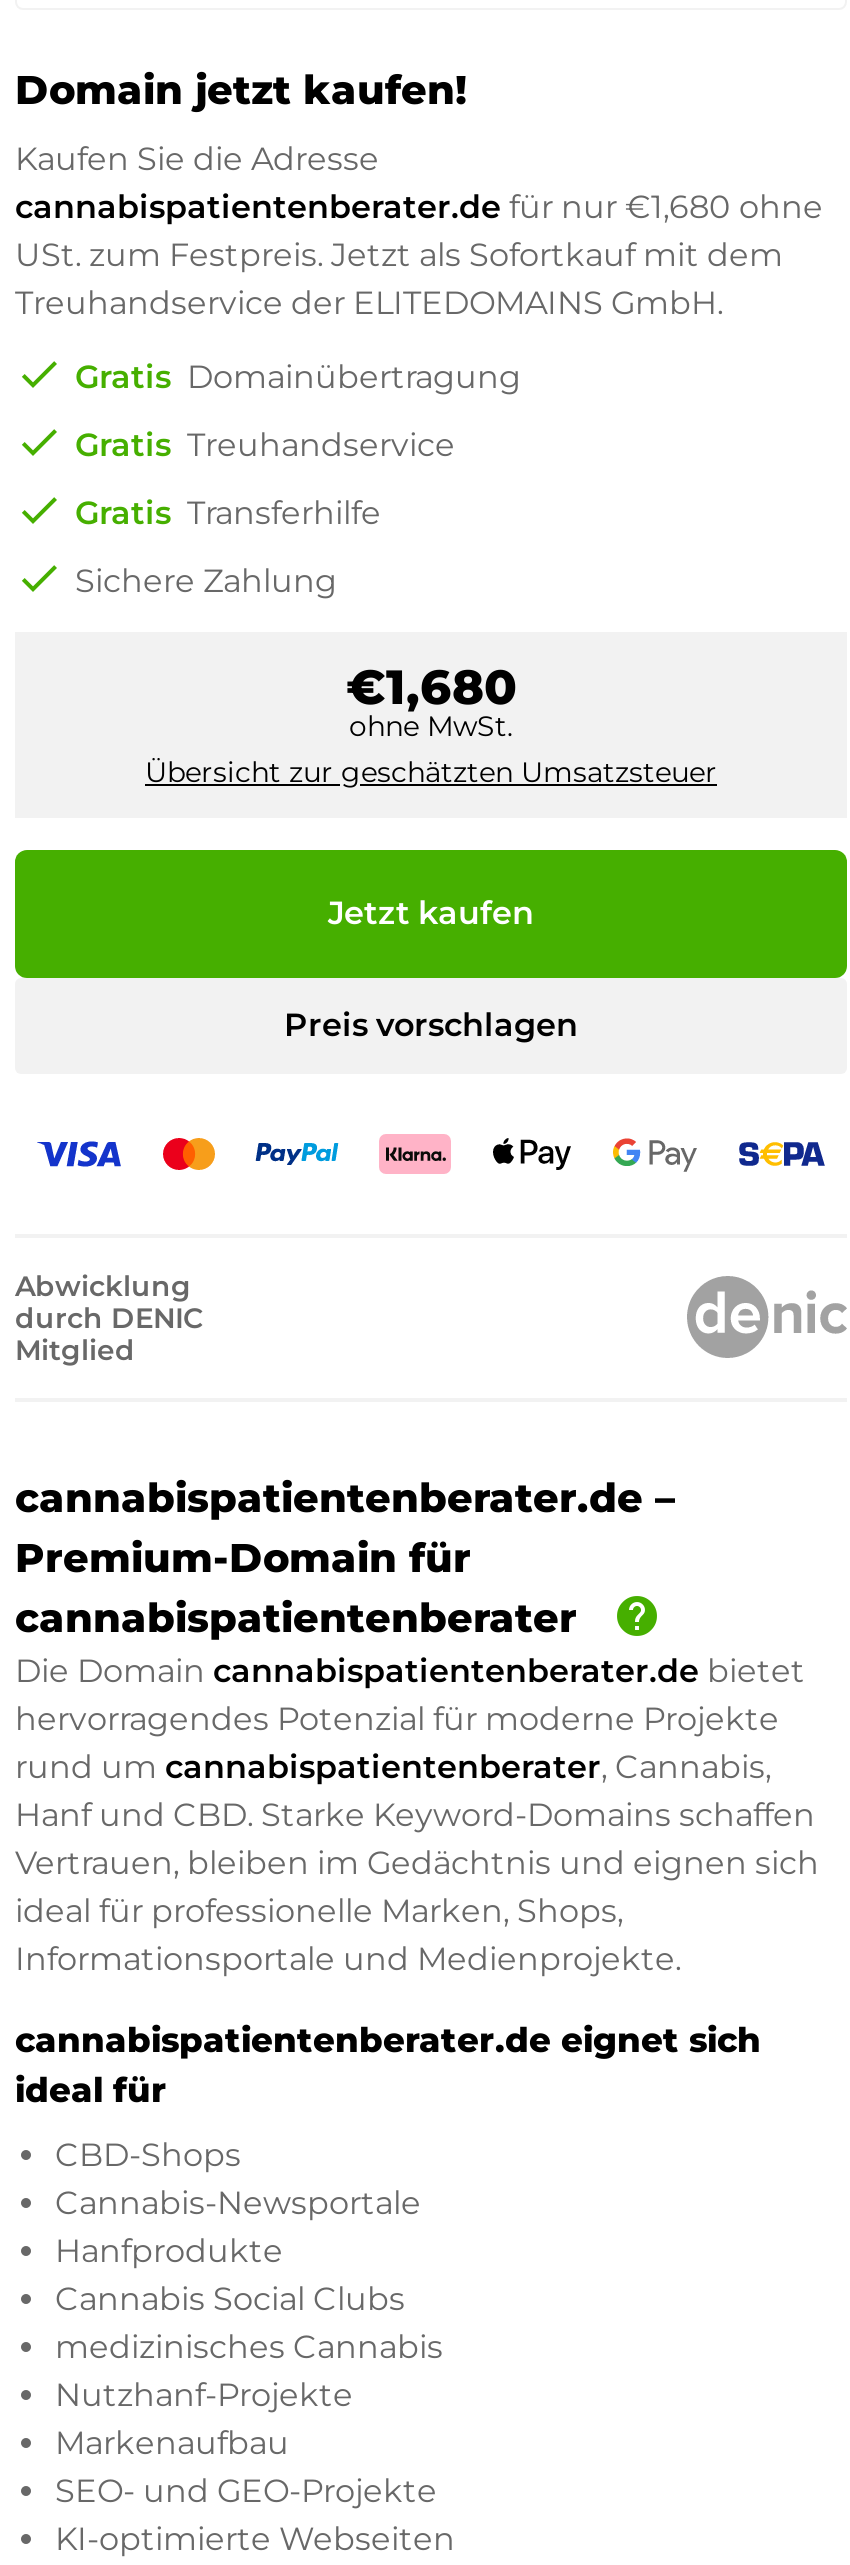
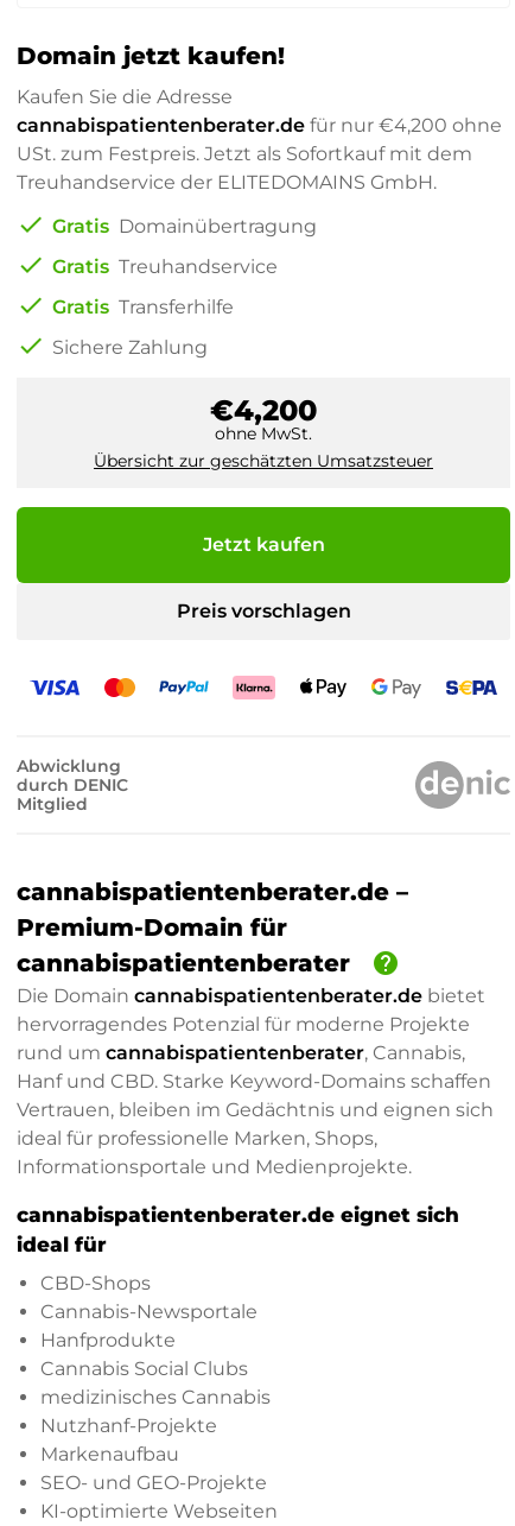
[15,187,823,225] cannabispatientenberater.de für nur €1,680 ohne -> [17,114,502,137] cannabispatientenberater.de für nur €4,200 ohne
[346,657,516,715] €1,680 -> [210,393,317,428] €4,200

